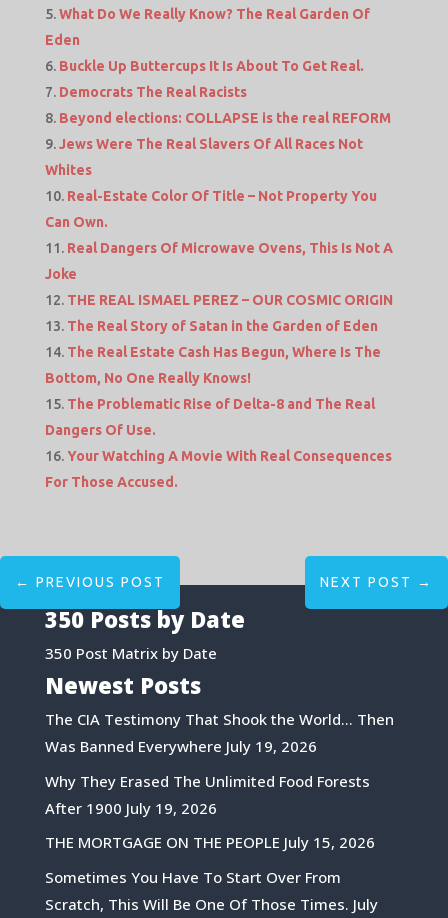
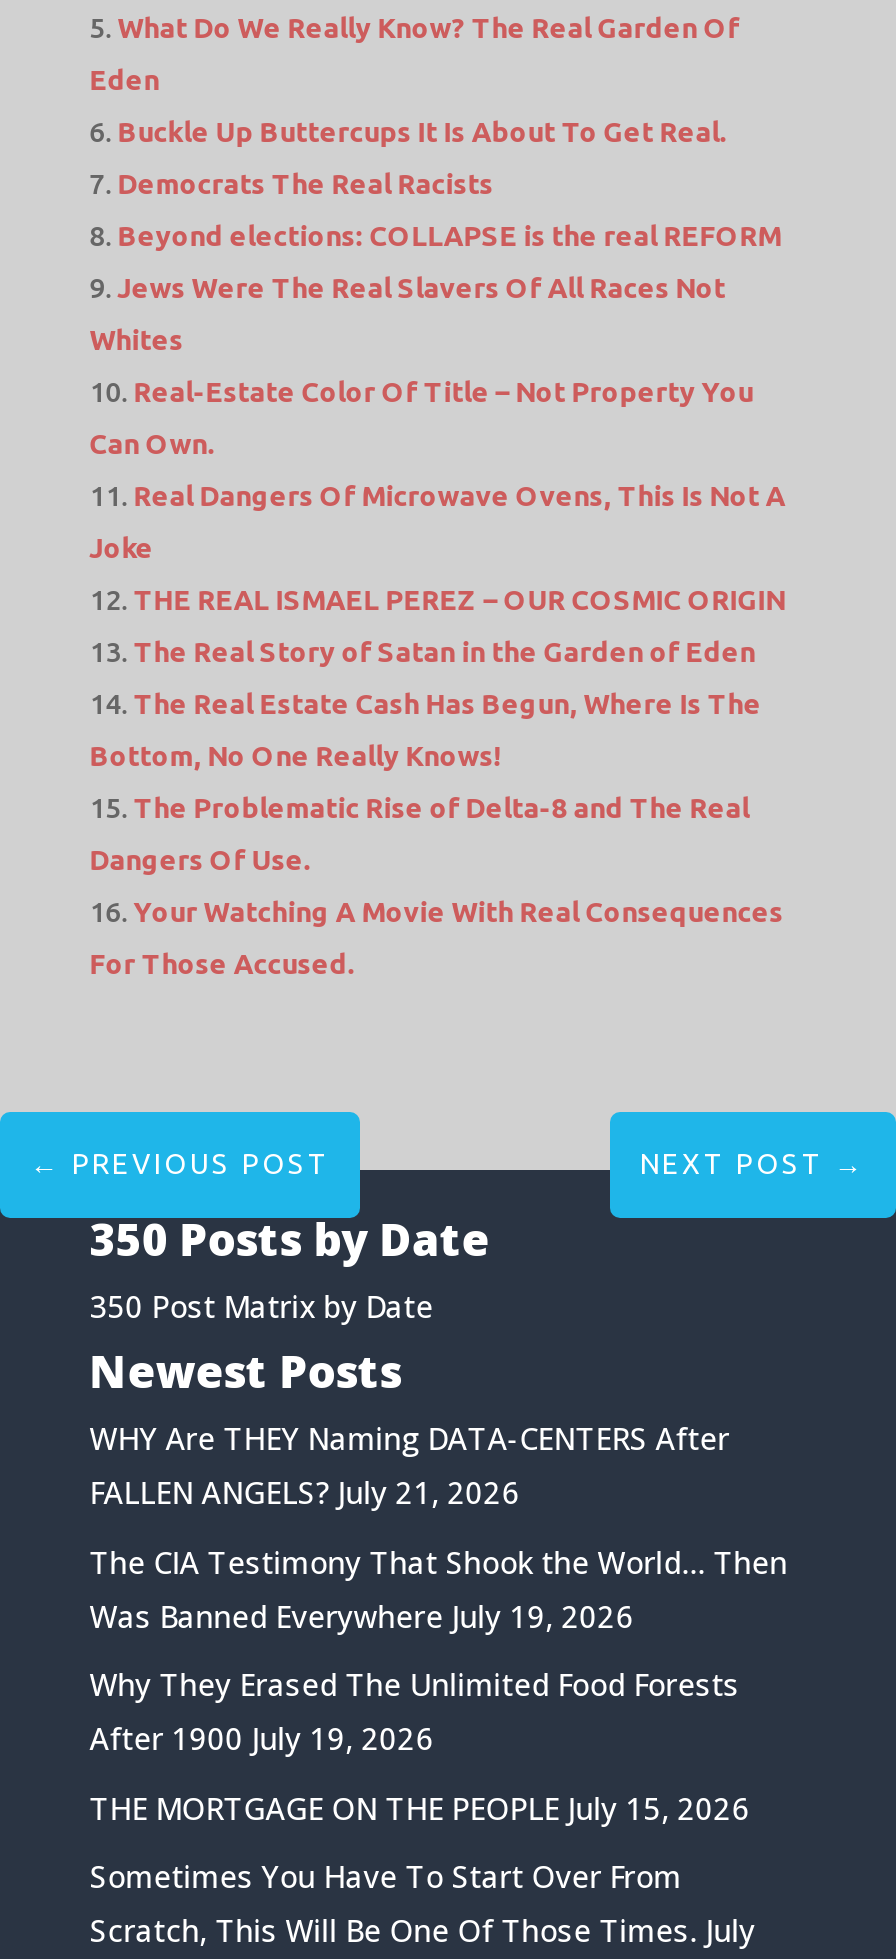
none -> [90,1418,730,1512] WHY Are THEY Naming DATA-CENTERS After | FALLEN ANGELS? July 21, 2026

